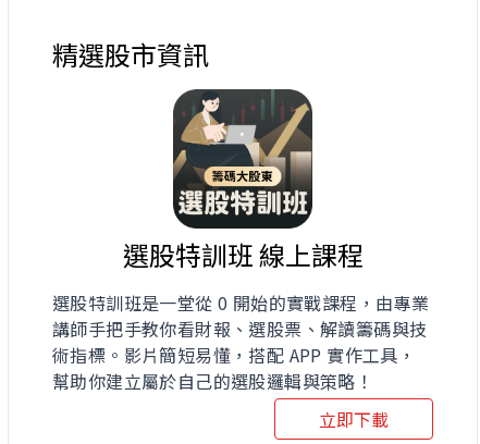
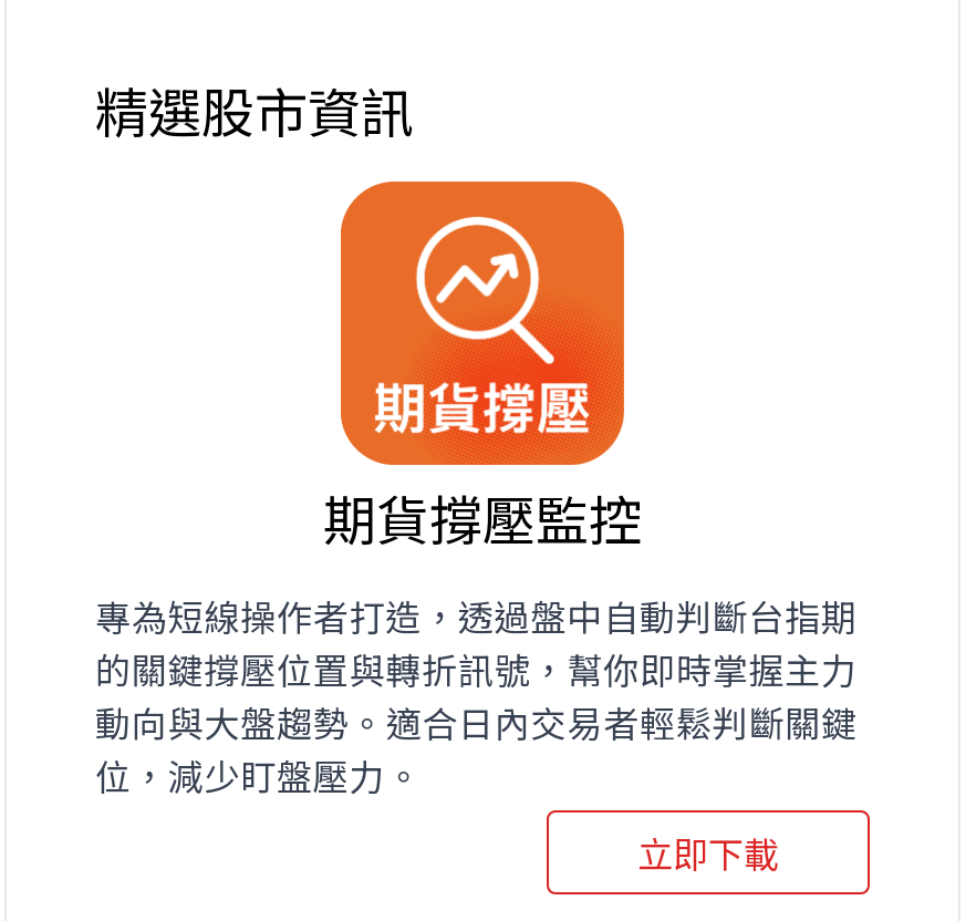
[52,88,429,394] [image] | 選股特訓班 線上課程 | 選股特訓班是一堂從 0 開始的實戰課程，由專業 | 講師手把手教你看財報、選股票、解讀籌碼與技 | 術指標。影片簡短易懂，搭配 APP 實作工具， | 幫助你建立屬於自己的選股邏輯與策略！ -> [95,179,857,801] [image] | 期貨撐壓監控 | 專為短線操作者打造，透過盤中自動判斷台指期 | 的關鍵撐壓位置與轉折訊號，幫你即時掌握主力 | 動向與大盤趨勢。適合日內交易者輕鬆判斷關鍵 | 位，減少盯盤壓力。

